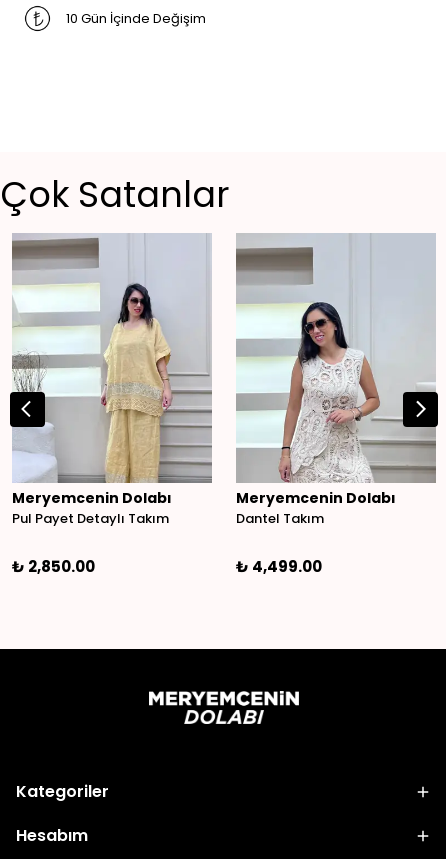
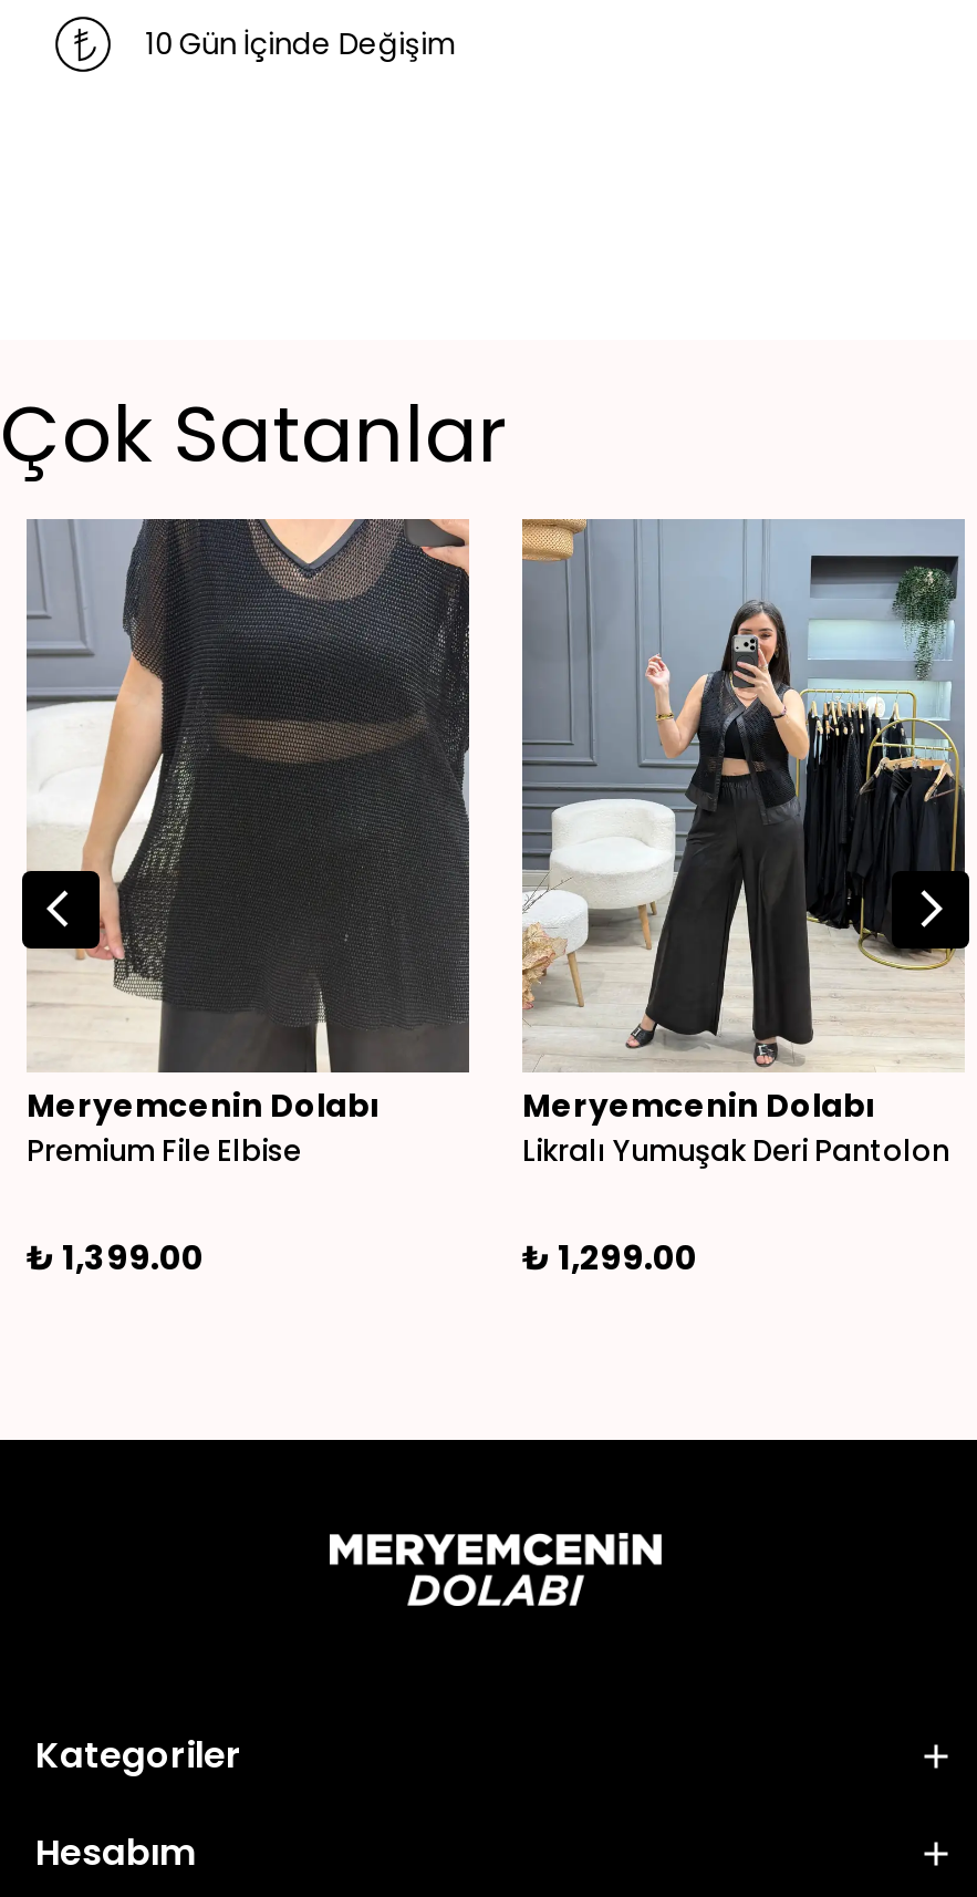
[11,233,212,528] [image] | Pul Payet Detaylı Takım -> [24,517,471,1173] [image] | Premium File Elbise
[236,234,436,528] [image] | Dantel Takım -> [520,519,967,1173] [image] | Likralı Yumuşak Deri Pantolon
[12,556,95,577] ₺ 2,850.00 -> [27,1235,204,1281] ₺ 1,399.00
[236,556,322,577] ₺ 4,499.00 -> [522,1235,697,1281] ₺ 1,299.00

